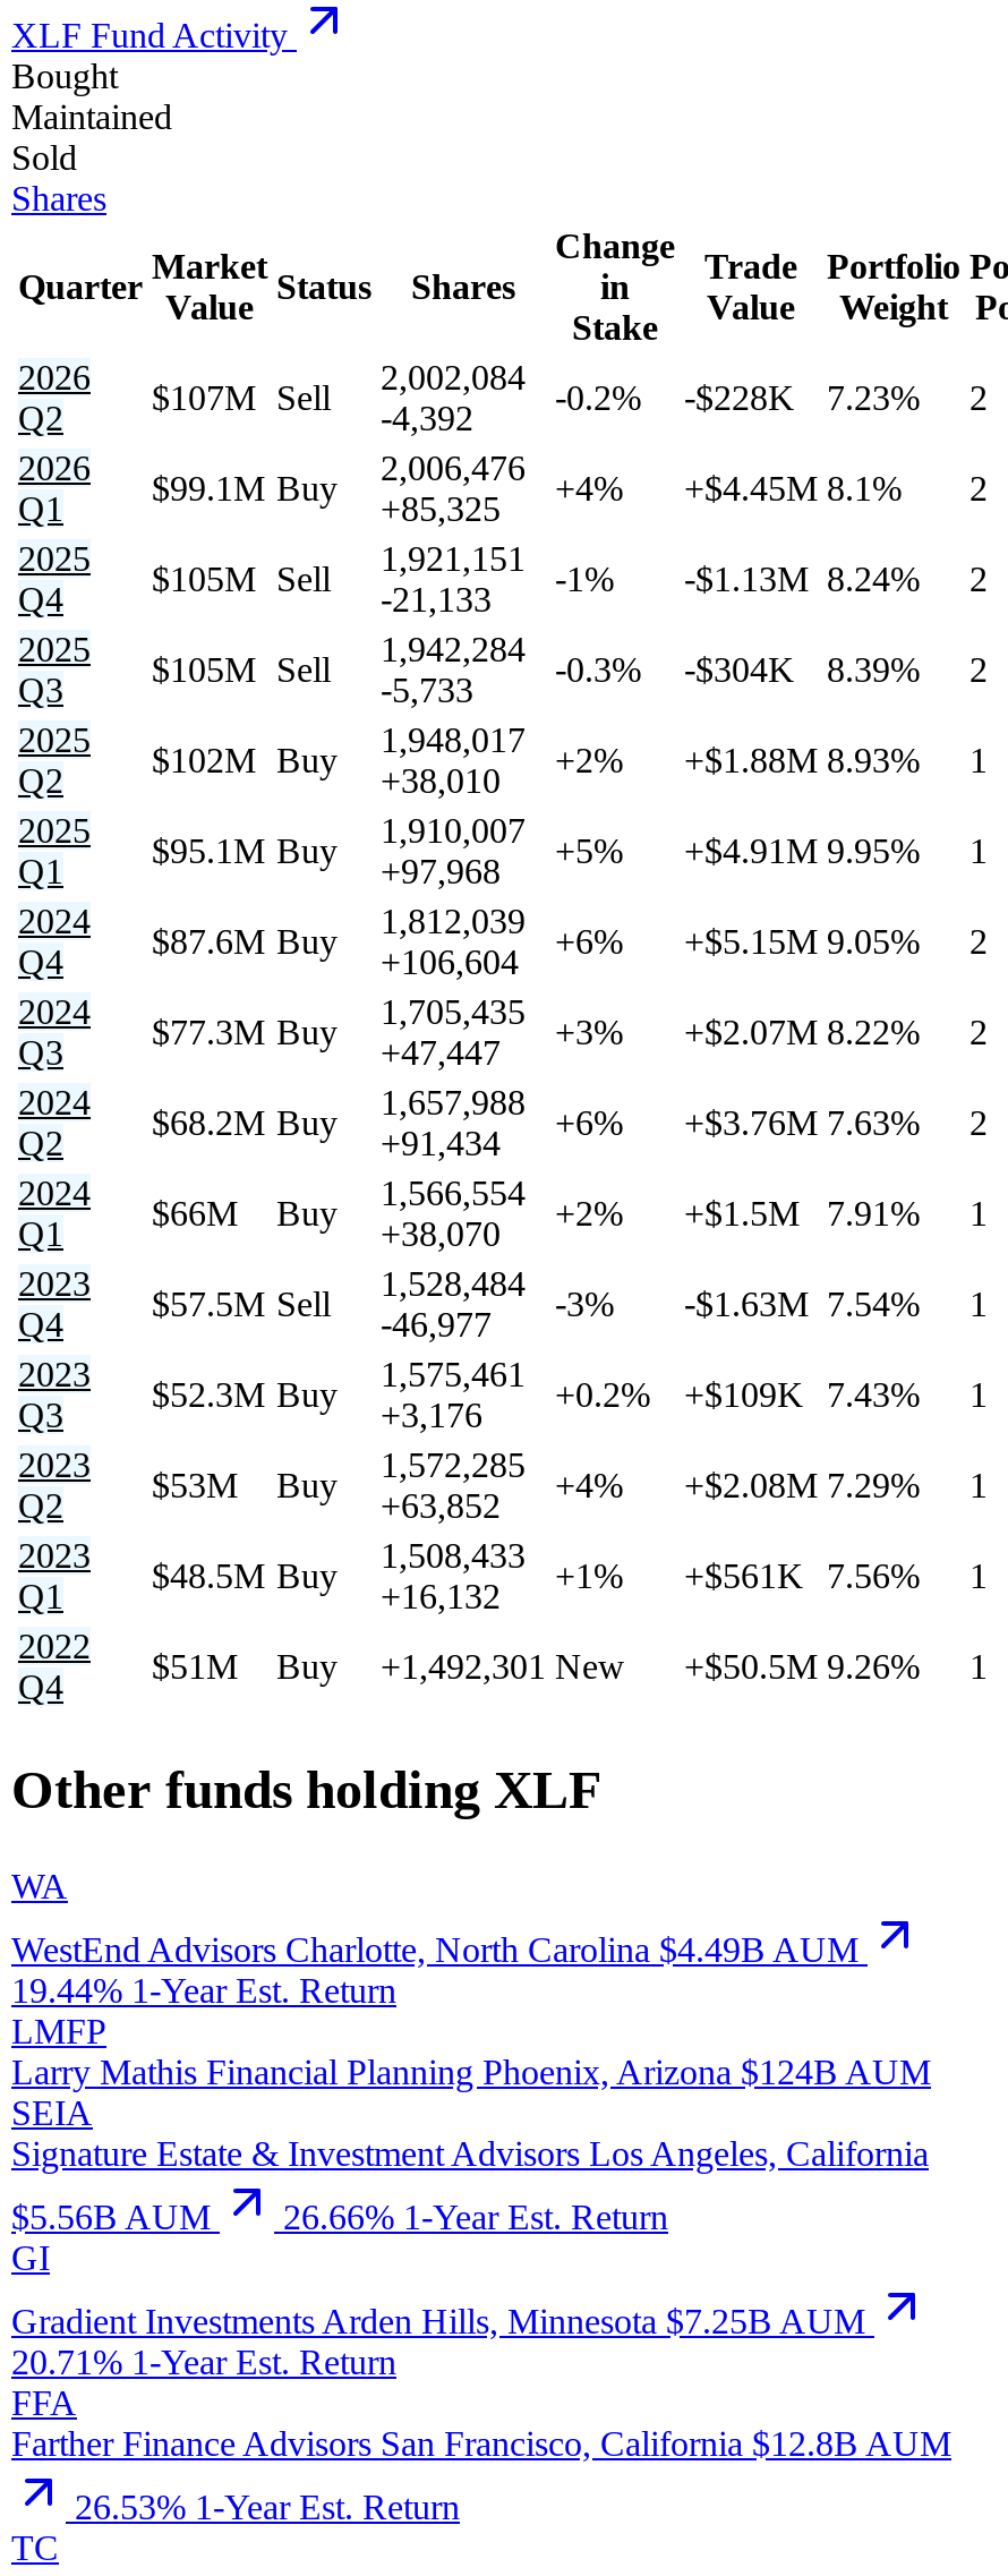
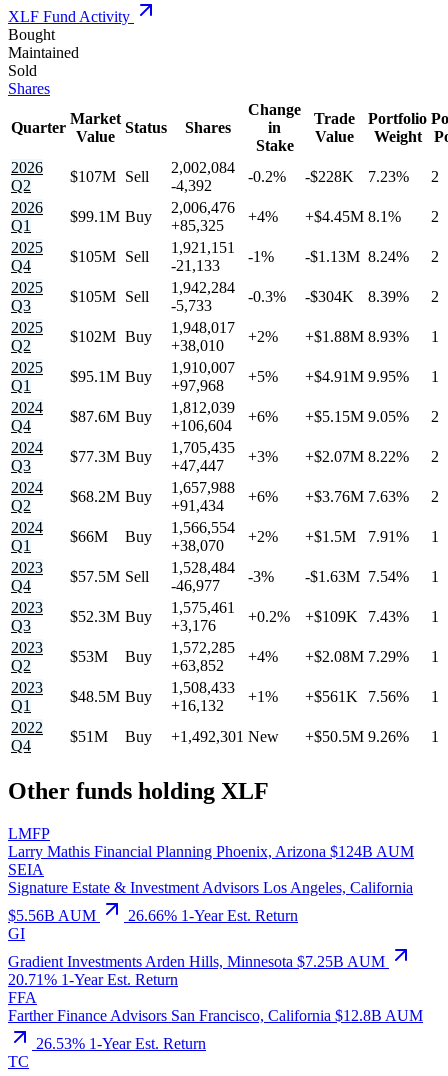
[11,1866,868,2009] WA | WestEnd Advisors Charlotte, North Carolina $4.49B AUM | 19.44% 1-Year Est. Return -> none

